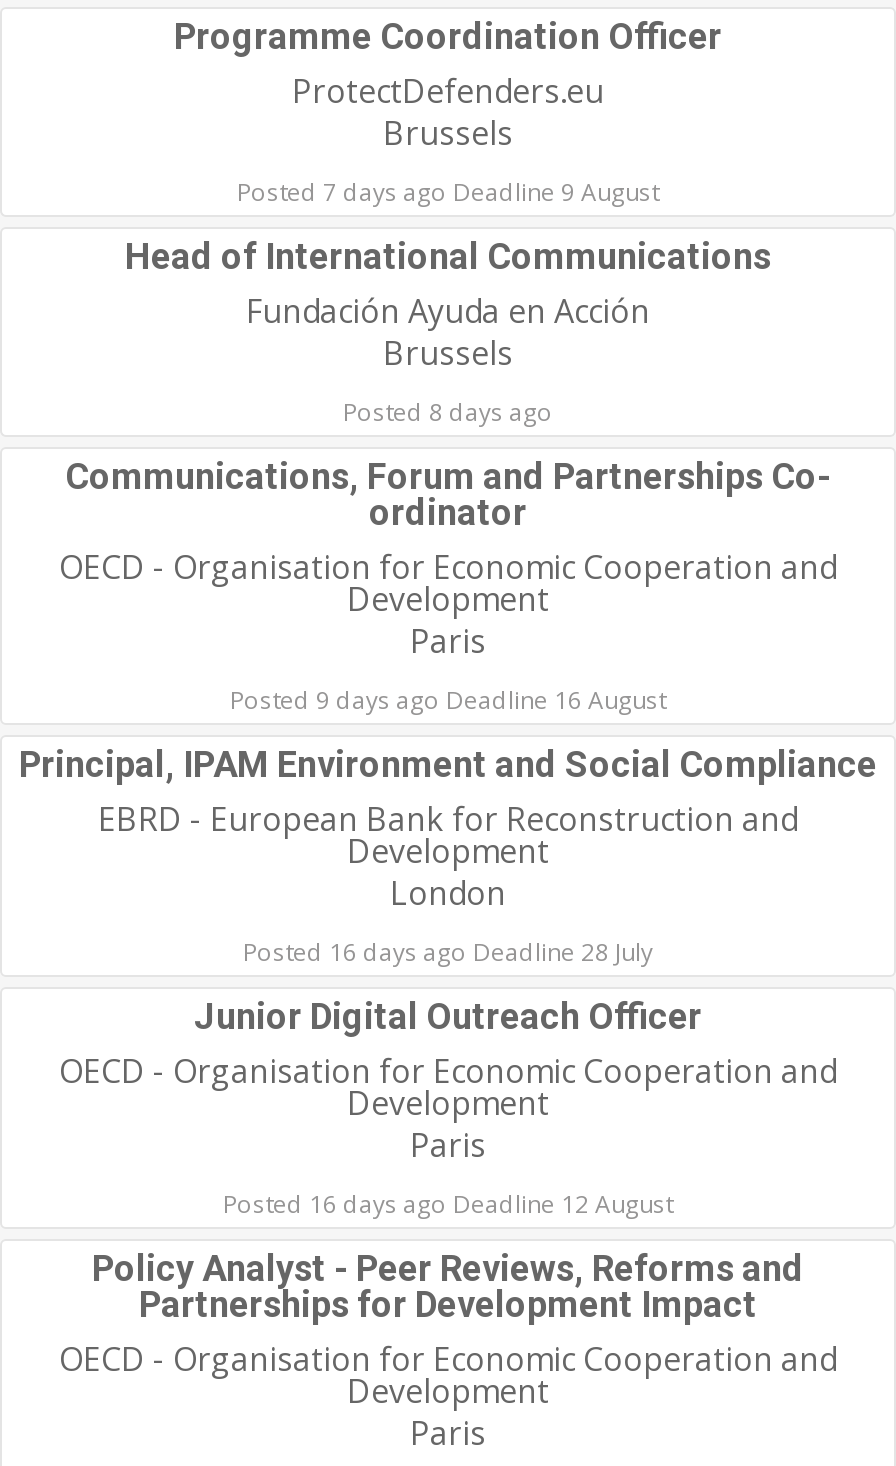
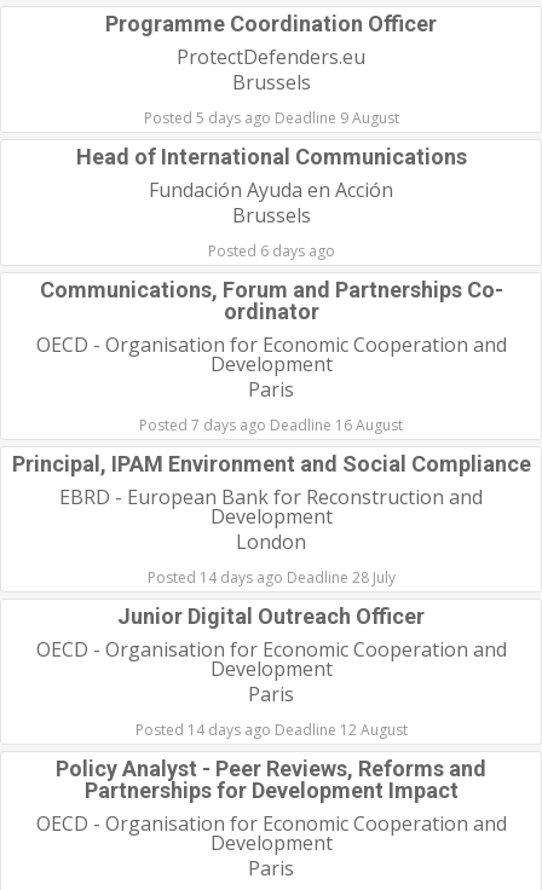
[237,175,659,209] Posted 7 days ago Deadline 9 August -> [143,108,399,128] Posted 5 days ago Deadline 9 August
[343,395,553,429] Posted 8 days ago -> [207,241,335,261] Posted 6 days ago
[230,683,666,717] Posted 9 days ago Deadline 16 August -> [139,415,403,435] Posted 7 days ago Deadline 16 August
[243,935,653,969] Posted 16 days ago Deadline 28 July -> [147,567,395,588] Posted 14 days ago Deadline 28 July
[223,1187,673,1221] Posted 16 days ago Deadline 12 August -> [135,719,407,740] Posted 14 days ago Deadline 12 August

